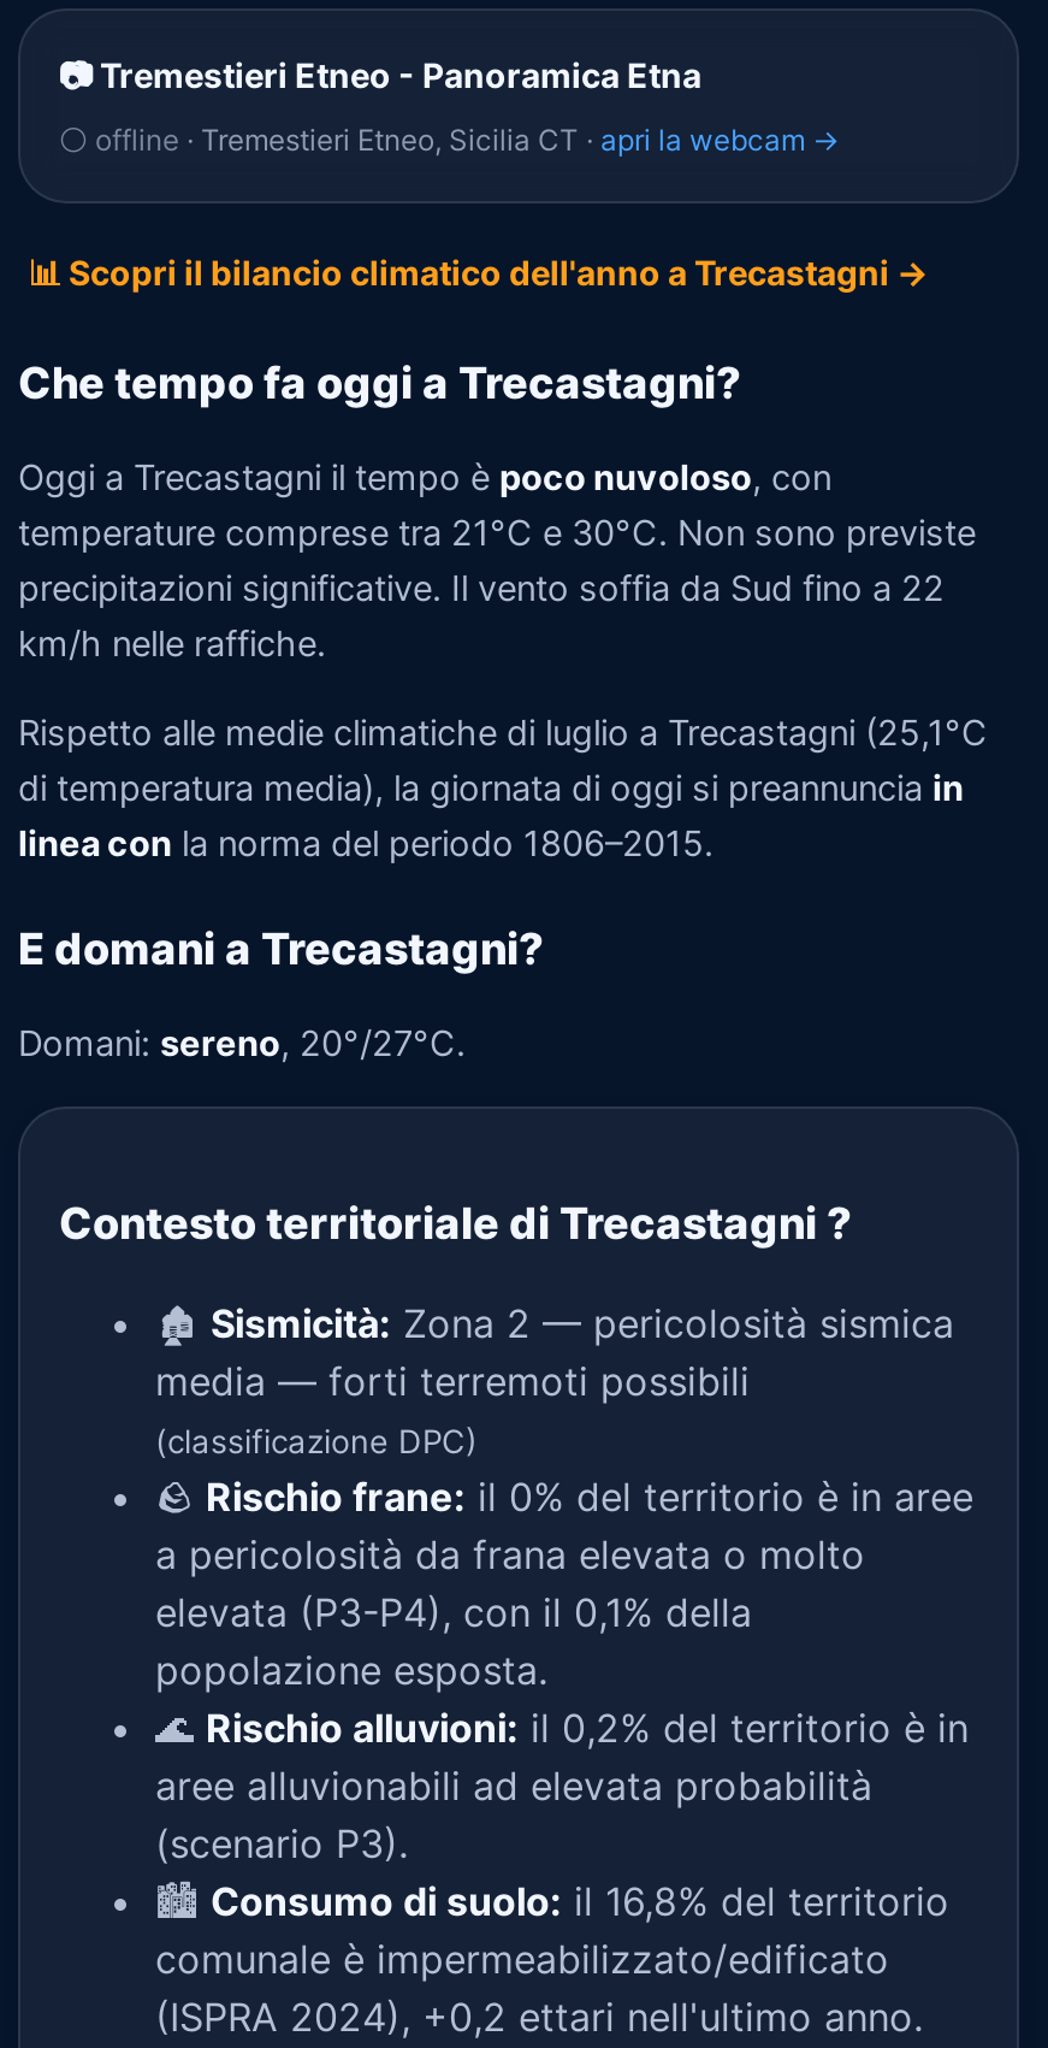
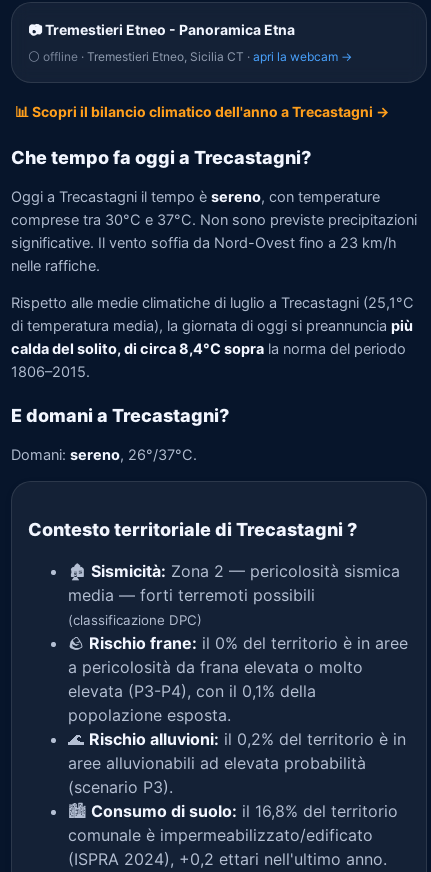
[18,455,976,665] Oggi a Trecastagni il tempo è poco nuvoloso, con | temperature comprese tra 21°C e 30°C. Non sono previste | precipitazioni significative. Il vento soffia da Sud fino a 22 | km/h nelle raffiche. -> [11,187,417,274] Oggi a Trecastagni il tempo è sereno, con temperature | comprese tra 30°C e 37°C. Non sono previste precipitazioni | significative. Il vento soffia da Nord-Ovest fino a 23 km/h | nelle raffiche.
[18,767,964,866] di temperatura media), la giornata di oggi si preannuncia in | linea con la norma del periodo 1806–2015. -> [11,317,413,381] di temperatura media), la giornata di oggi si preannuncia più | calda del solito, di circa 8,4°C sopra la norma del periodo | 1806–2015.
[18,1021,466,1064] Domani: sereno, 20°/27°C. -> [11,445,197,463] Domani: sereno, 26°/37°C.

